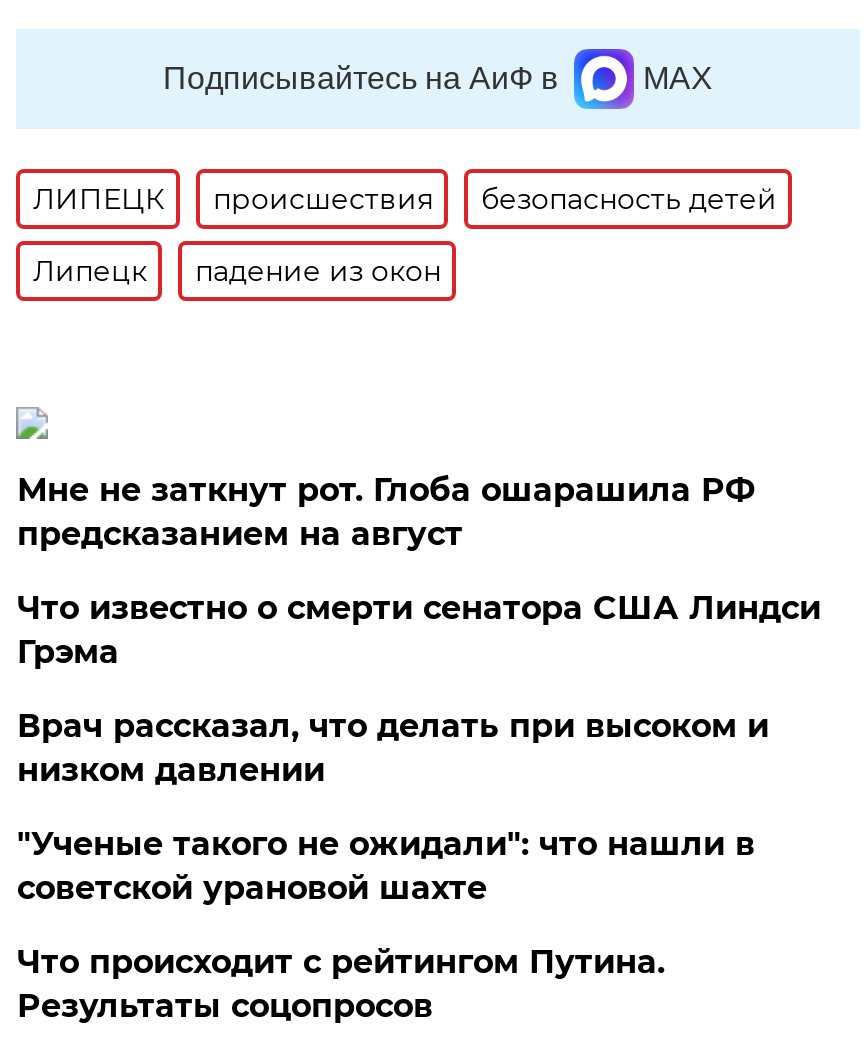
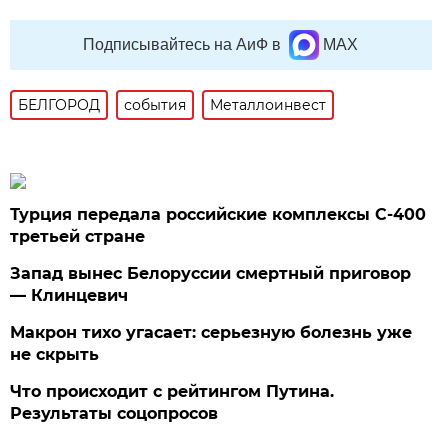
[33,181,777,289] ЛИПЕЦК | происшествия | безопасность детей | Липецк | падение из окон -> [18,96,326,114] БЕЛГОРОД | события | Металлоинвест
[17,471,821,907] Мне не заткнут рот. Глоба ошарашила РФ | предсказанием на август | Что известно о смерти сенатора США Линдси | Грэма | Врач рассказал, что делать при высоком и | низком давлении | "Ученые такого не ожидали": что нашли в | советской урановой шахте -> [10,205,426,364] Турция передала российские комплексы С-400 | третьей стране | Запад вынес Белоруссии смертный приговор | — Клинцевич | Макрон тихо угасает: серьезную болезнь уже | не скрыть

